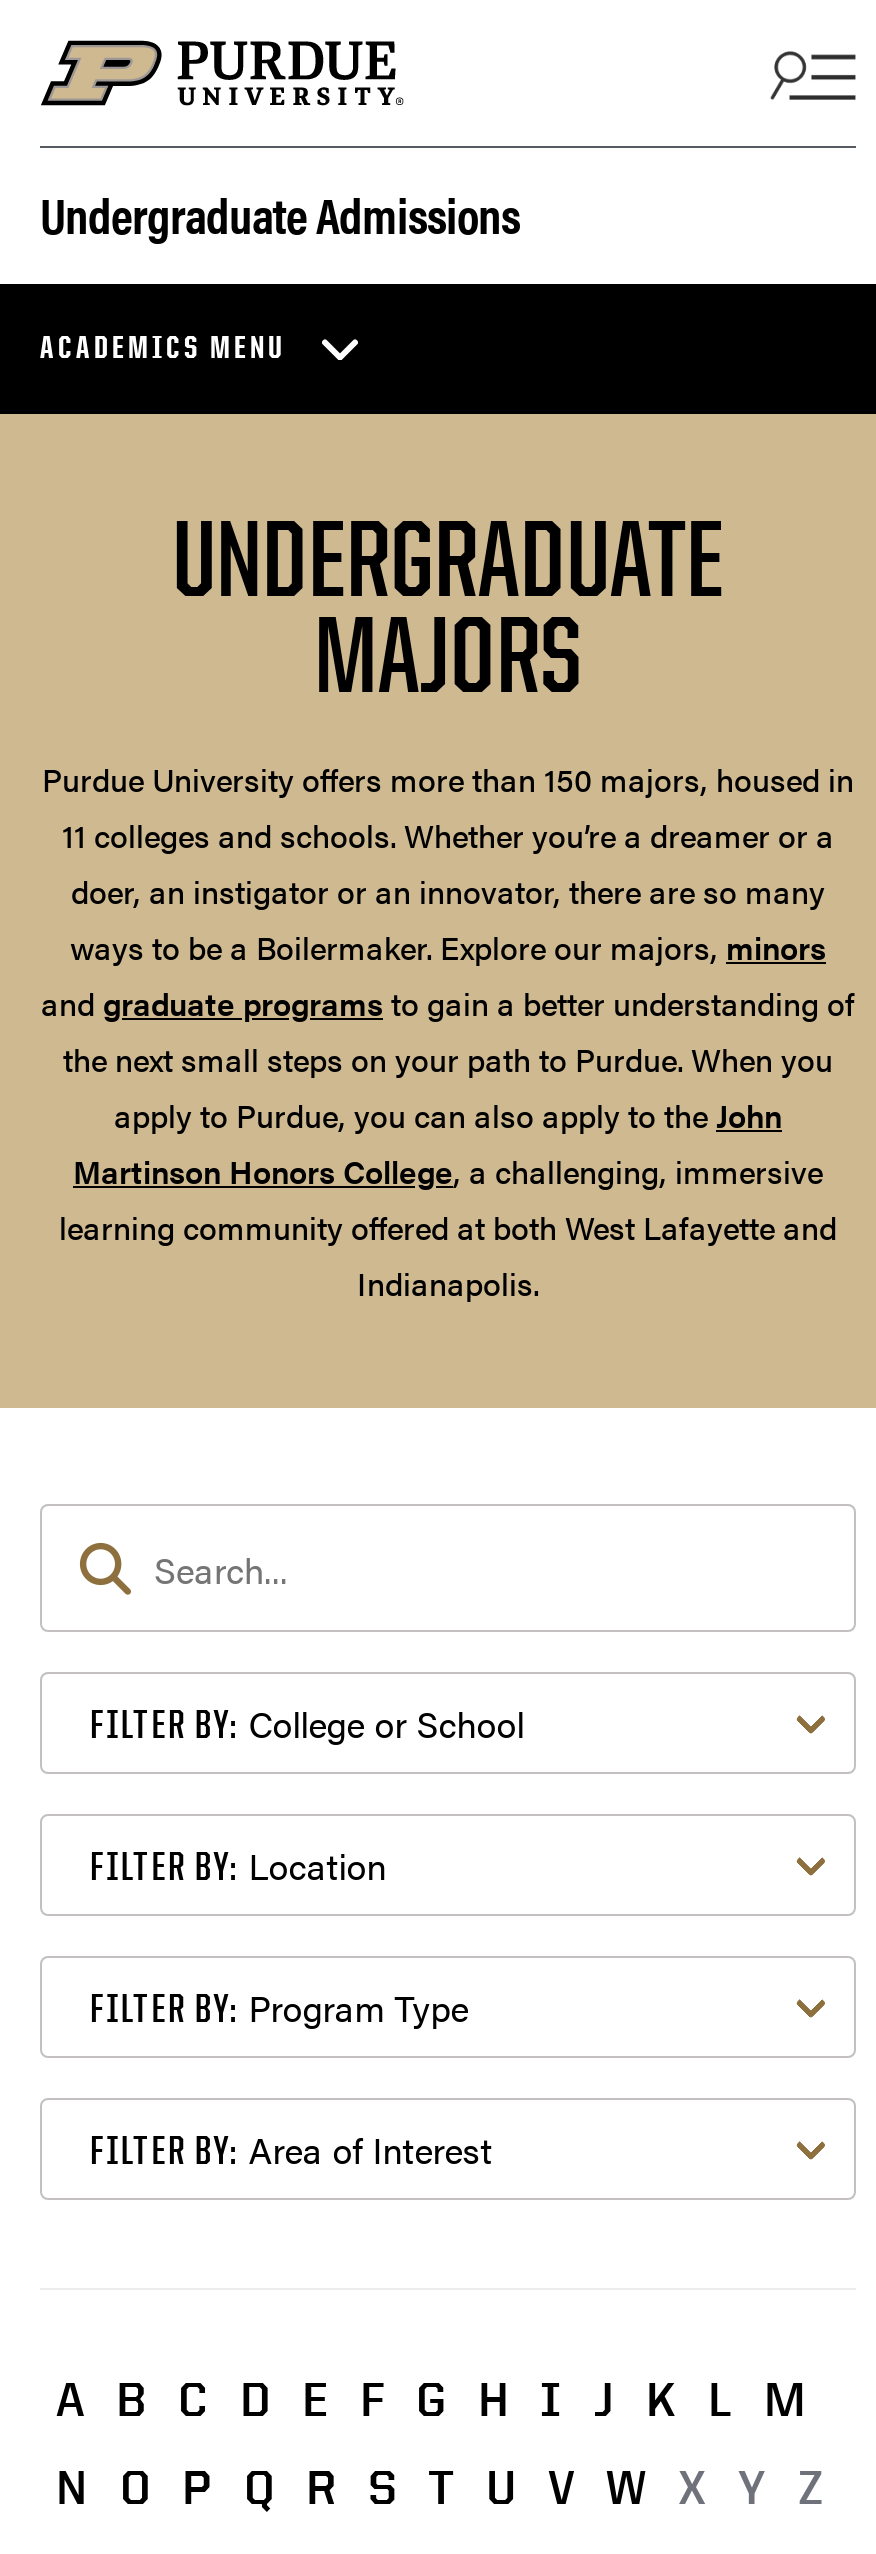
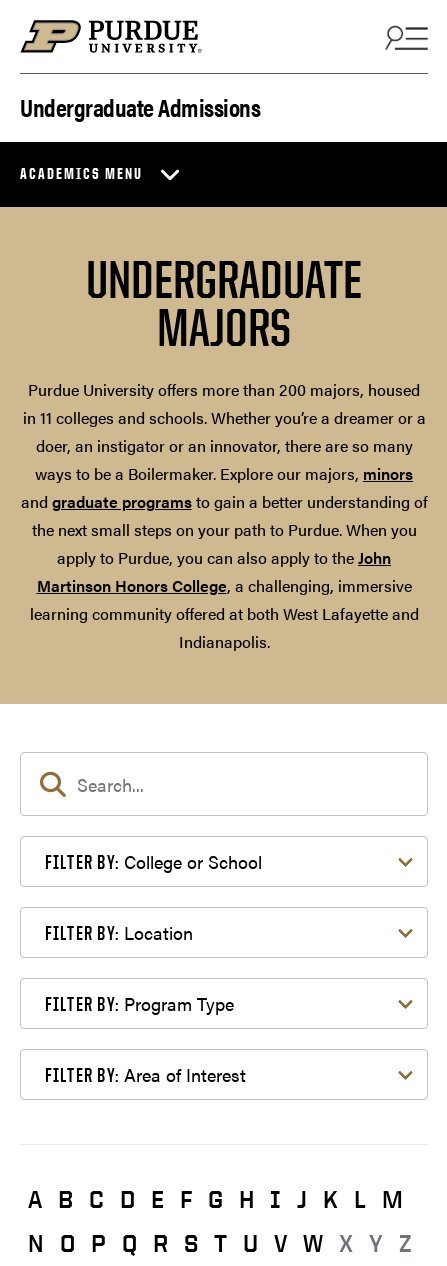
[42,756,854,858] Purdue University offers more than 150 majors, housed in | 11 colleges and schools. Whether you’re a dreamer or a -> [22,378,425,429] Purdue University offers more than 200 majors, housed | in 11 colleges and schools. Whether you’re a dreamer or a

